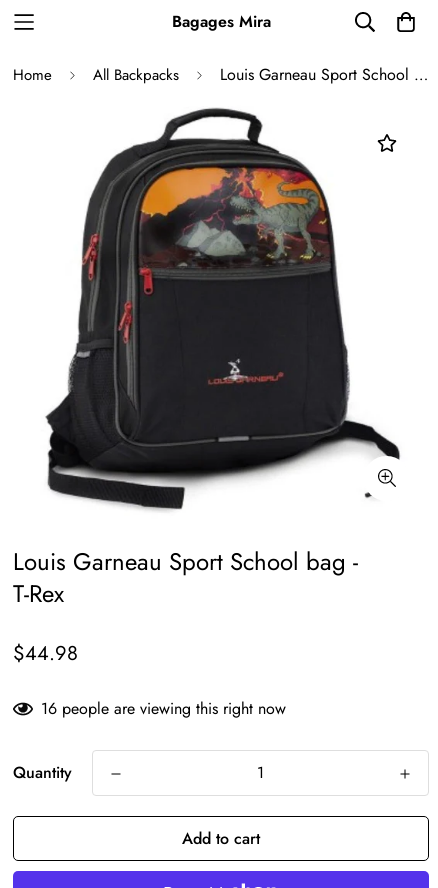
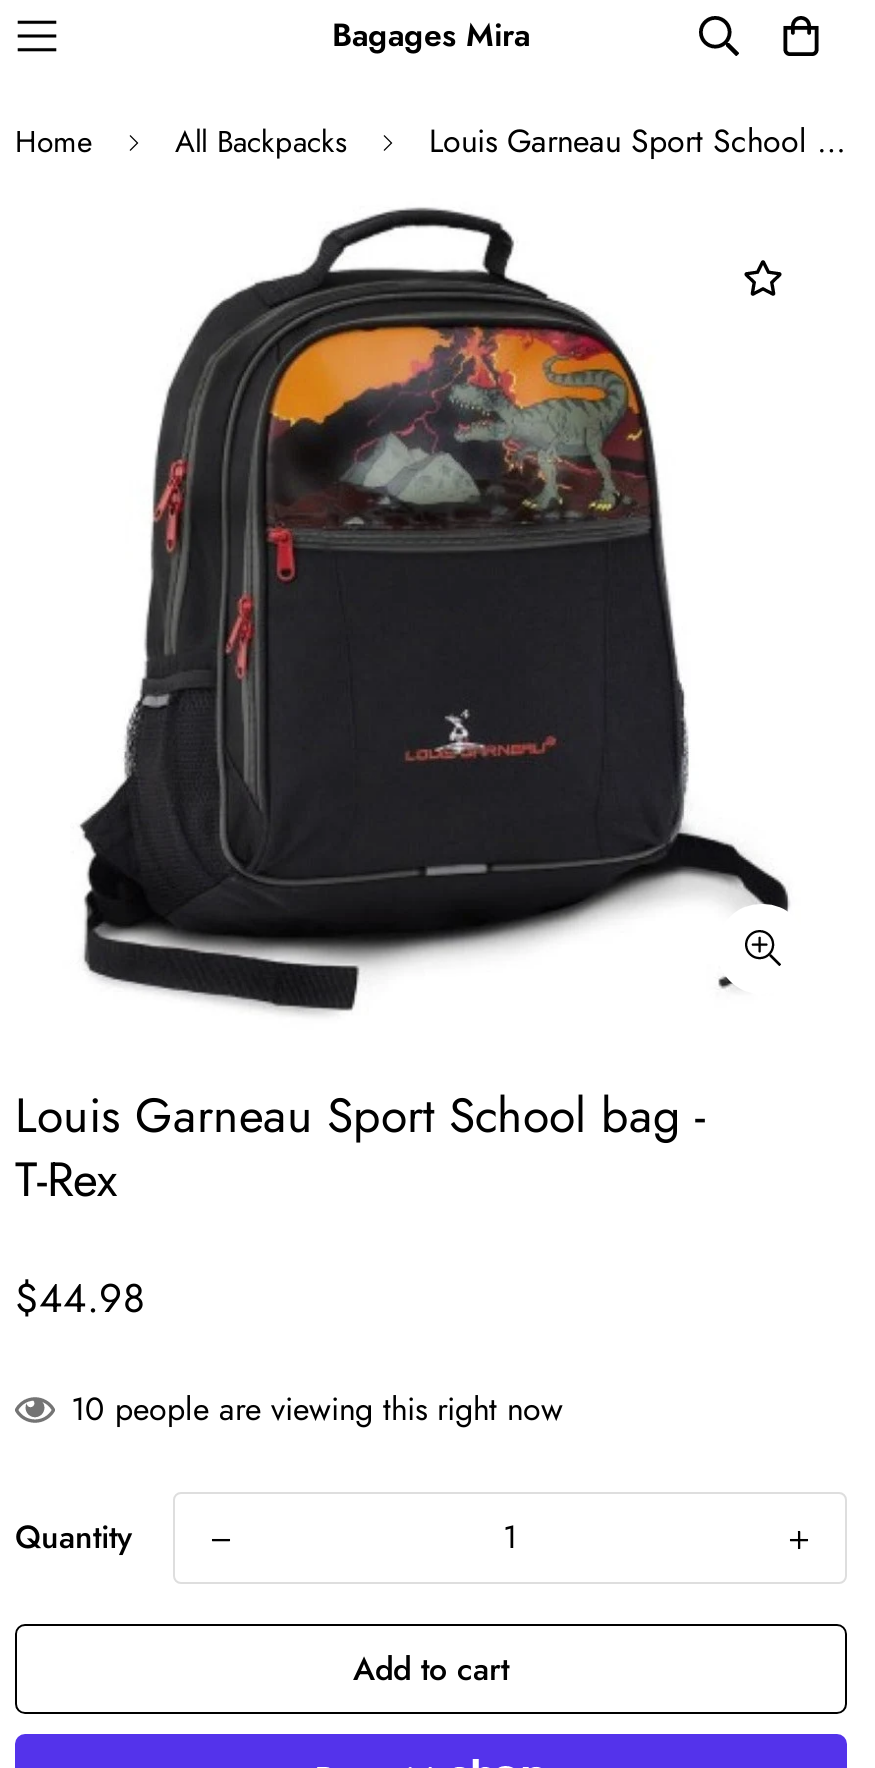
[41,697,286,720] 16 people are viewing this right now -> [71,1386,563,1432] 10 people are viewing this right now

